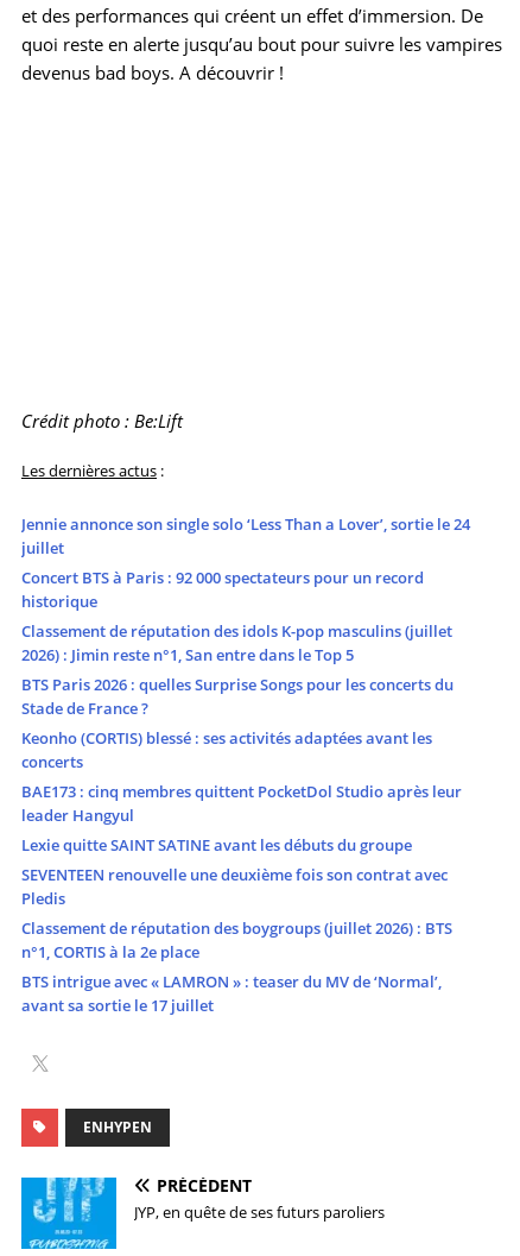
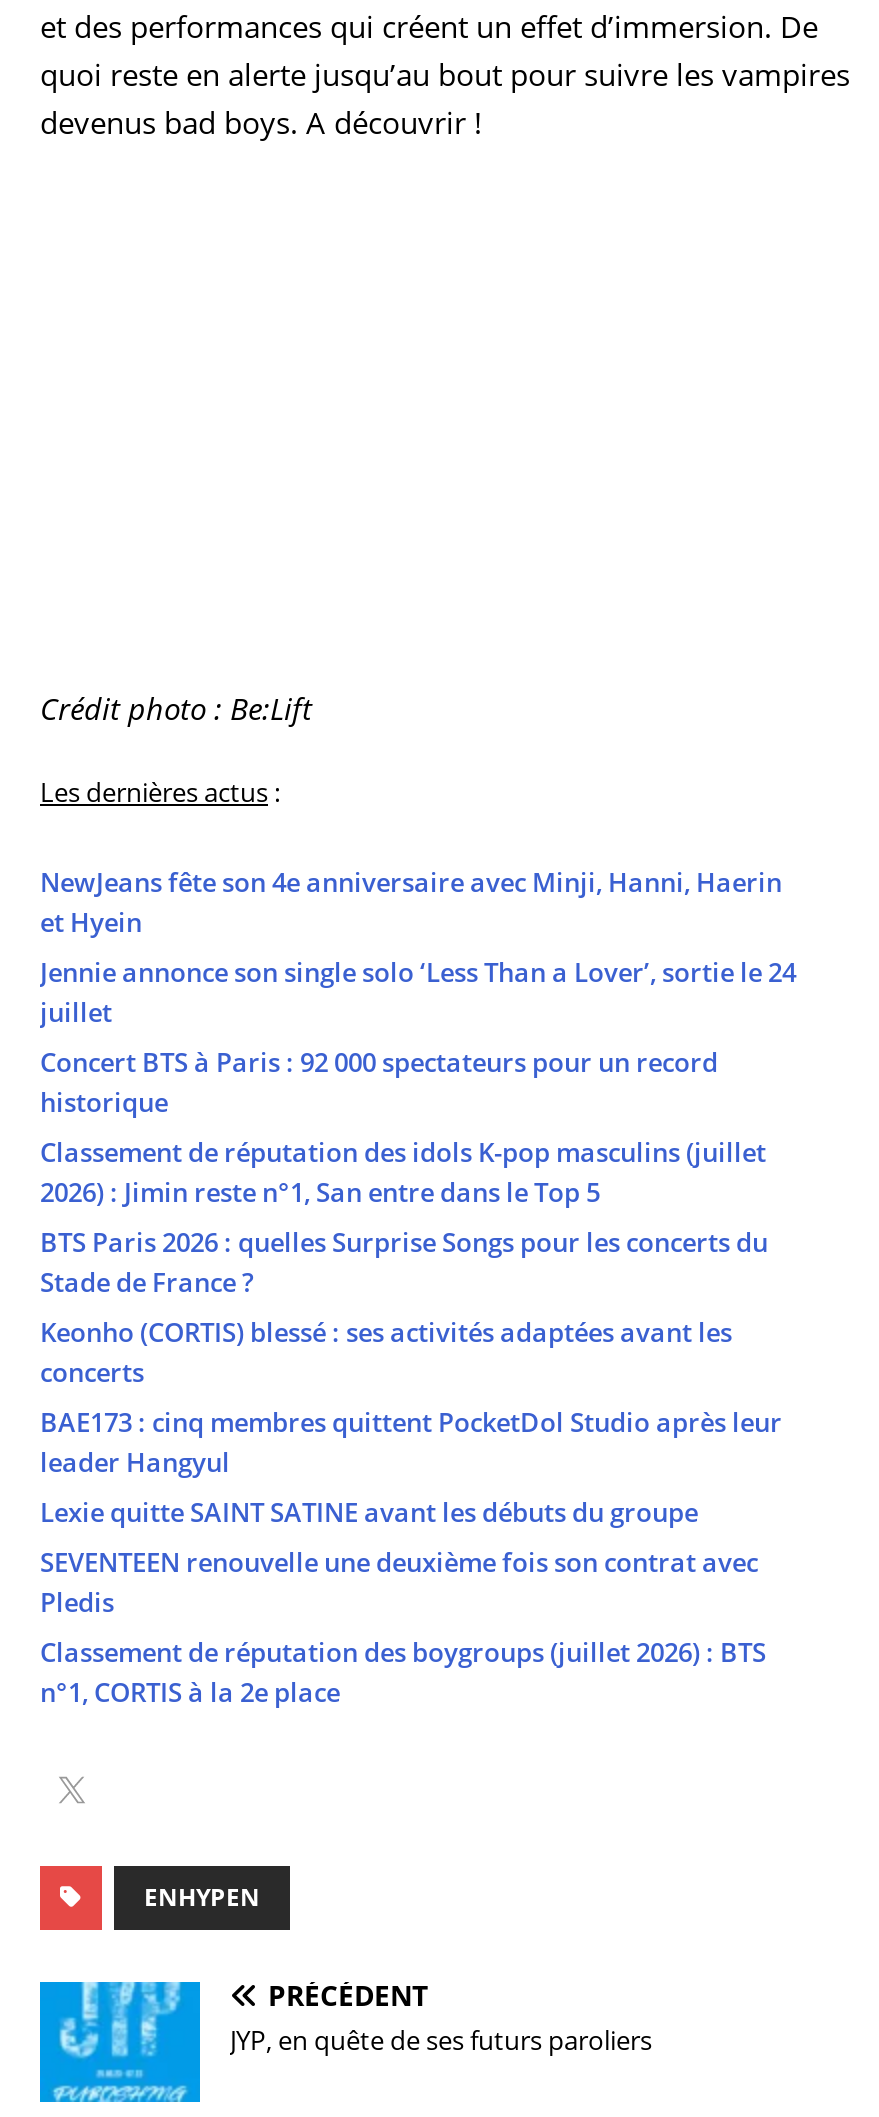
none -> [40,865,782,941] NewJeans fête son 4e anniversaire avec Minji, Hanni, Haerin | et Hyein
moved [21,514,470,963] -> [40,955,796,1711]: Jennie annonce son single solo ‘Less Than a Lover’, sortie le 24 | juillet | Concert BTS à Paris : 92 000 spectateurs pour un record | ... | Classement de réputation des boygroups (juillet 2026) : BTS | n°1, CORTIS à la 2e place
[21,971,442,1016] BTS intrigue avec « LAMRON » : teaser du MV de ‘Normal’, | avant sa sortie le 17 juillet -> none

